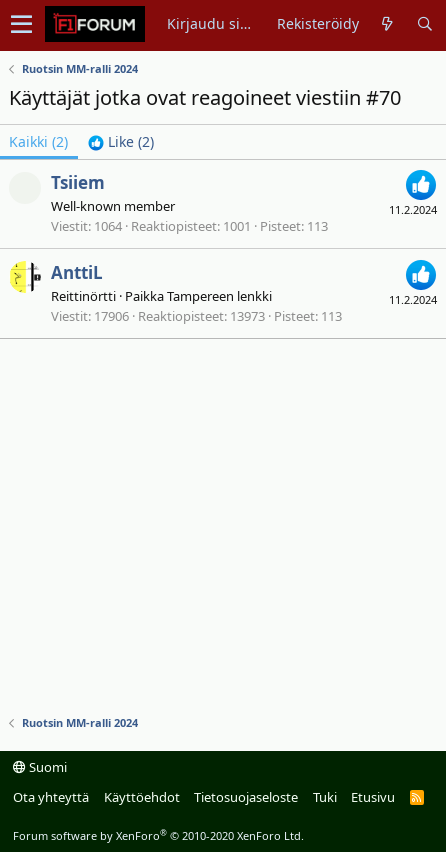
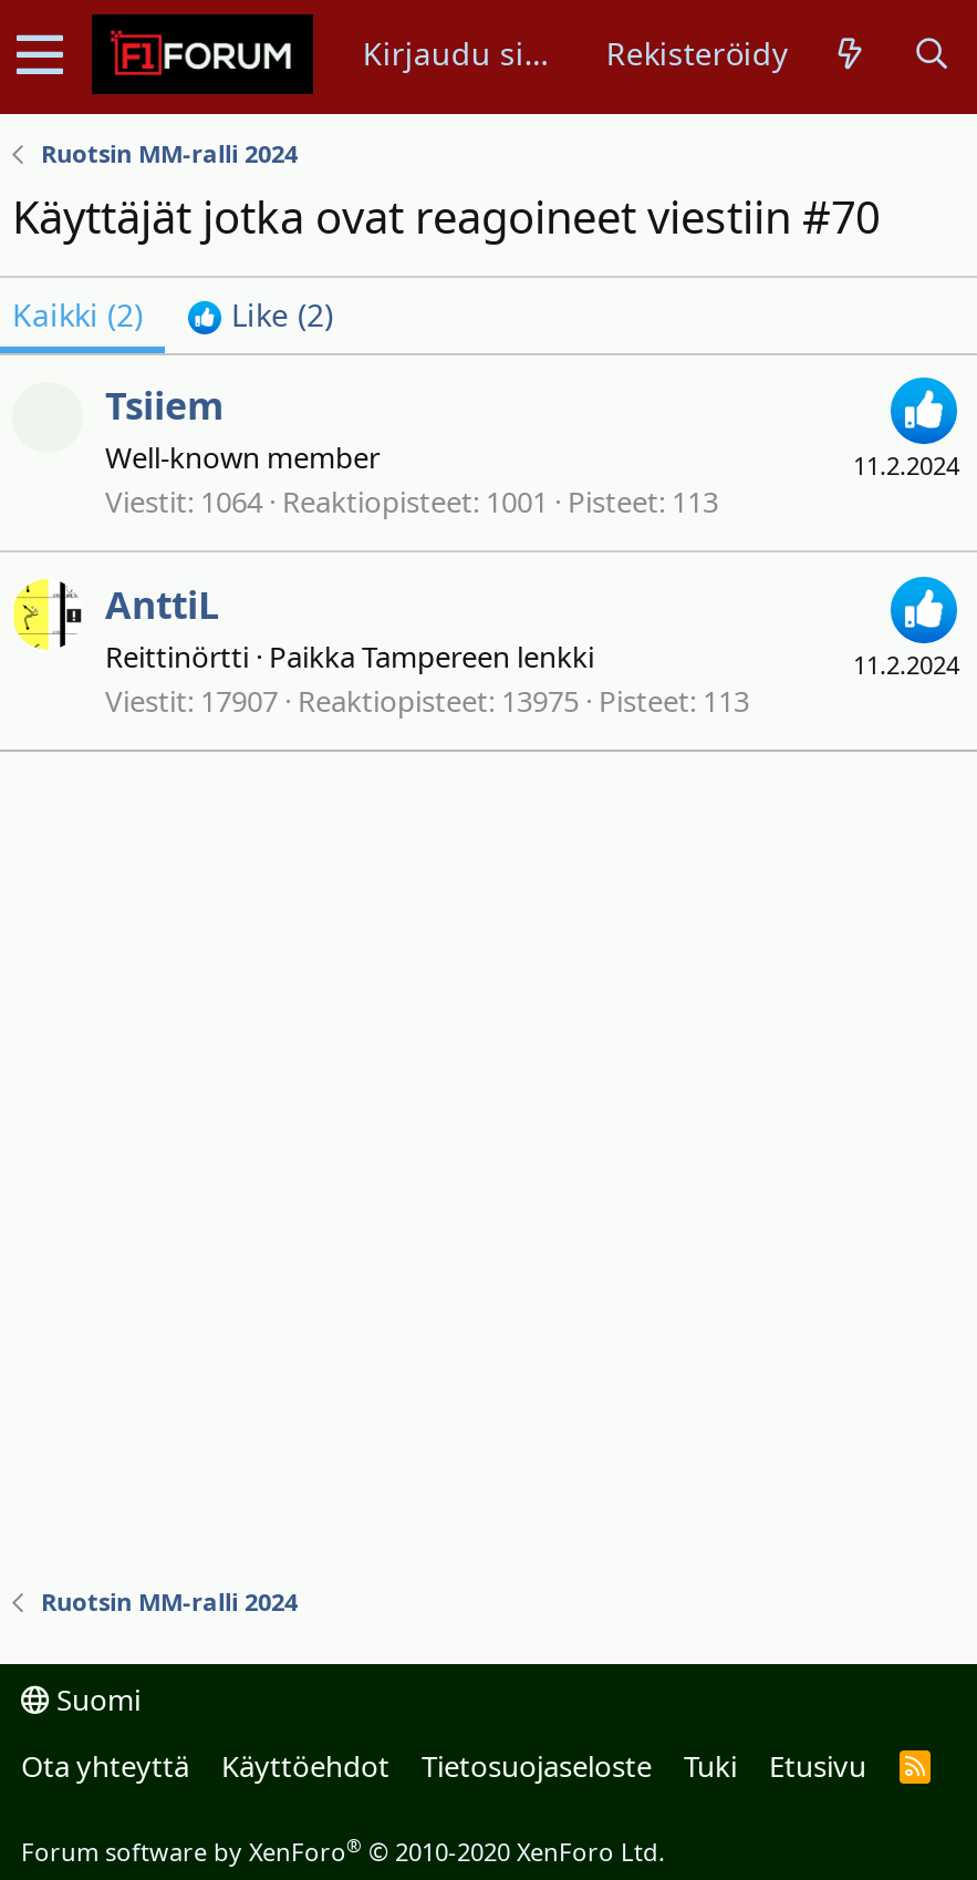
[51,307,342,325] Viestit 17906 Reaktiopisteet 13973 Pisteet 113 -> [105,681,749,721] Viestit 17907 Reaktiopisteet 13975 Pisteet 113

